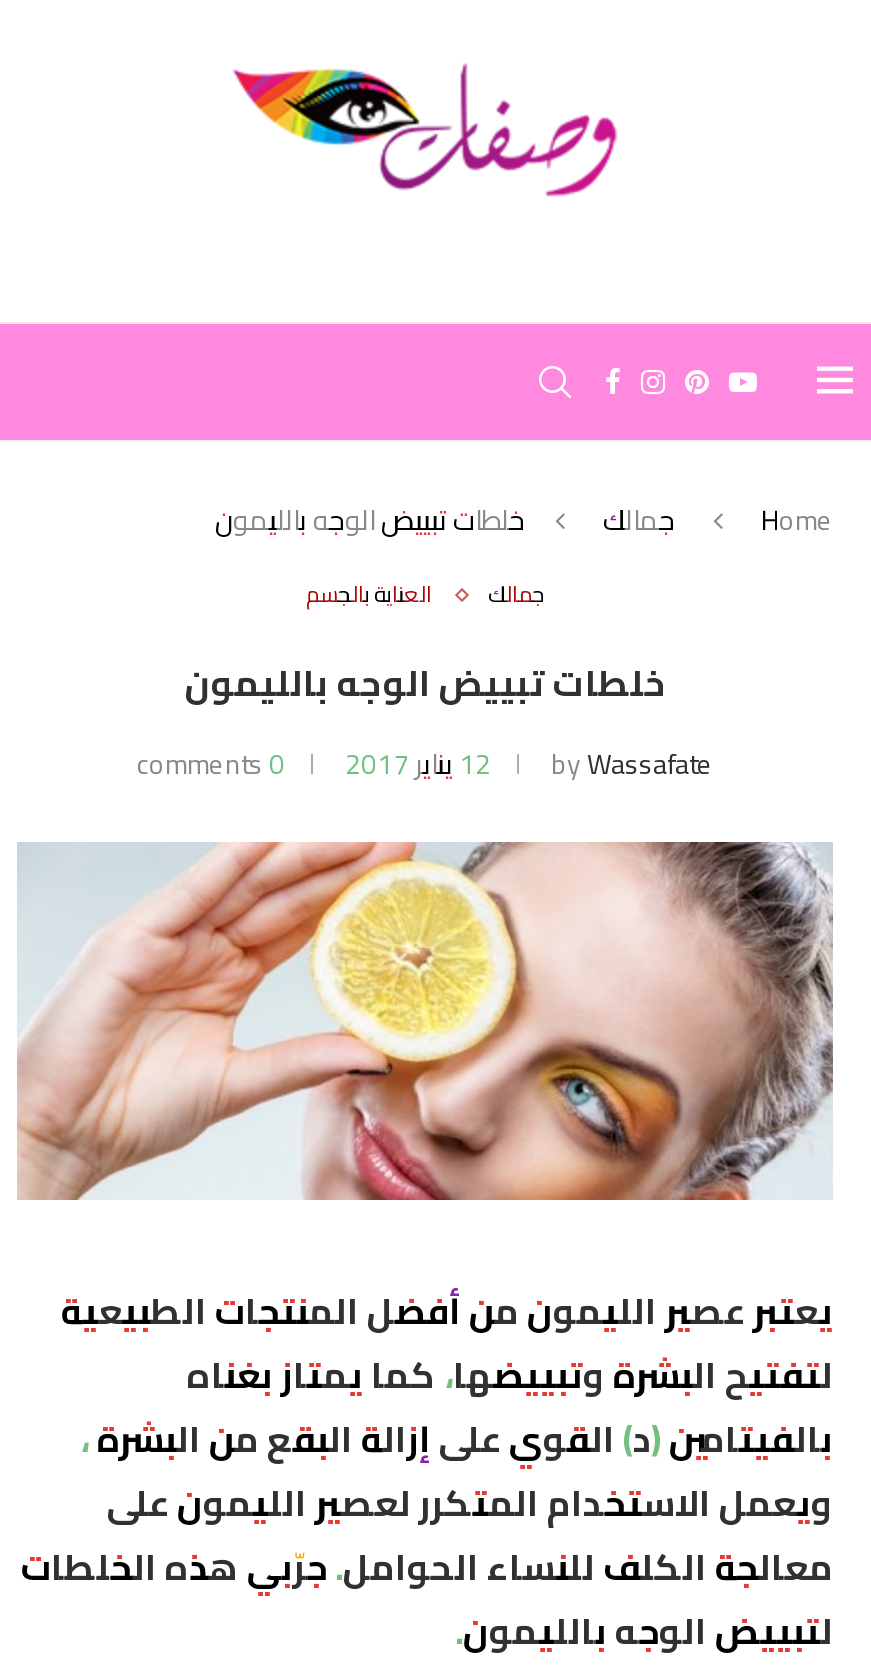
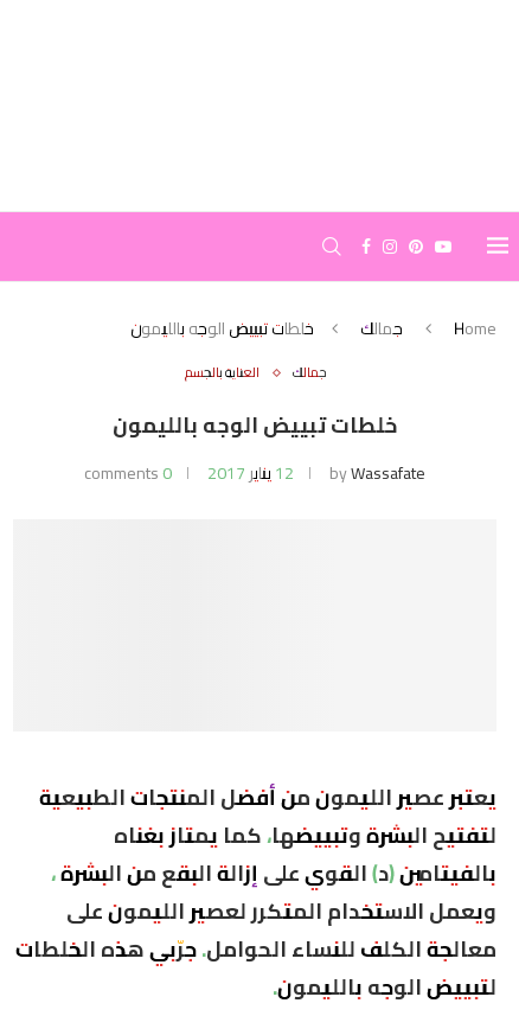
[233,62,619,198] [image] -> none
[17,840,835,1202] [image] -> none

